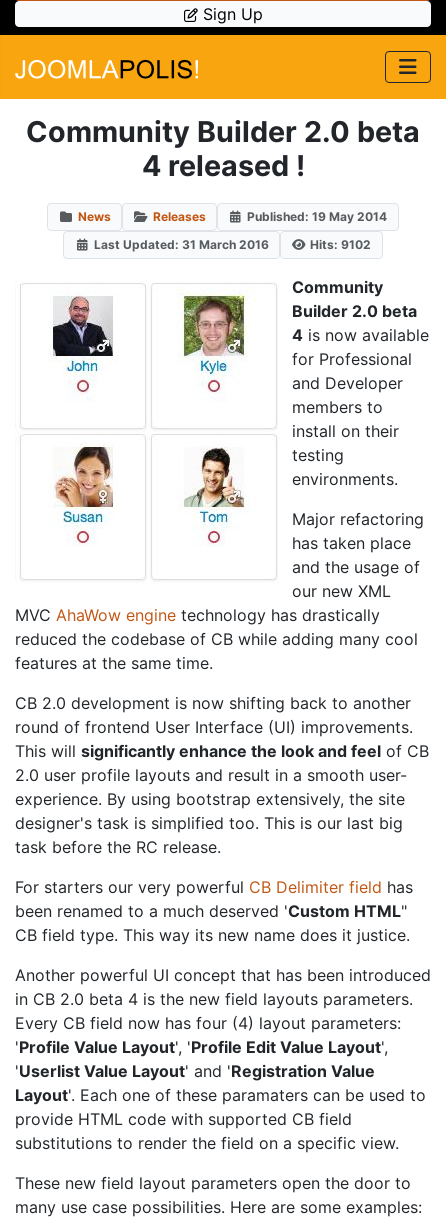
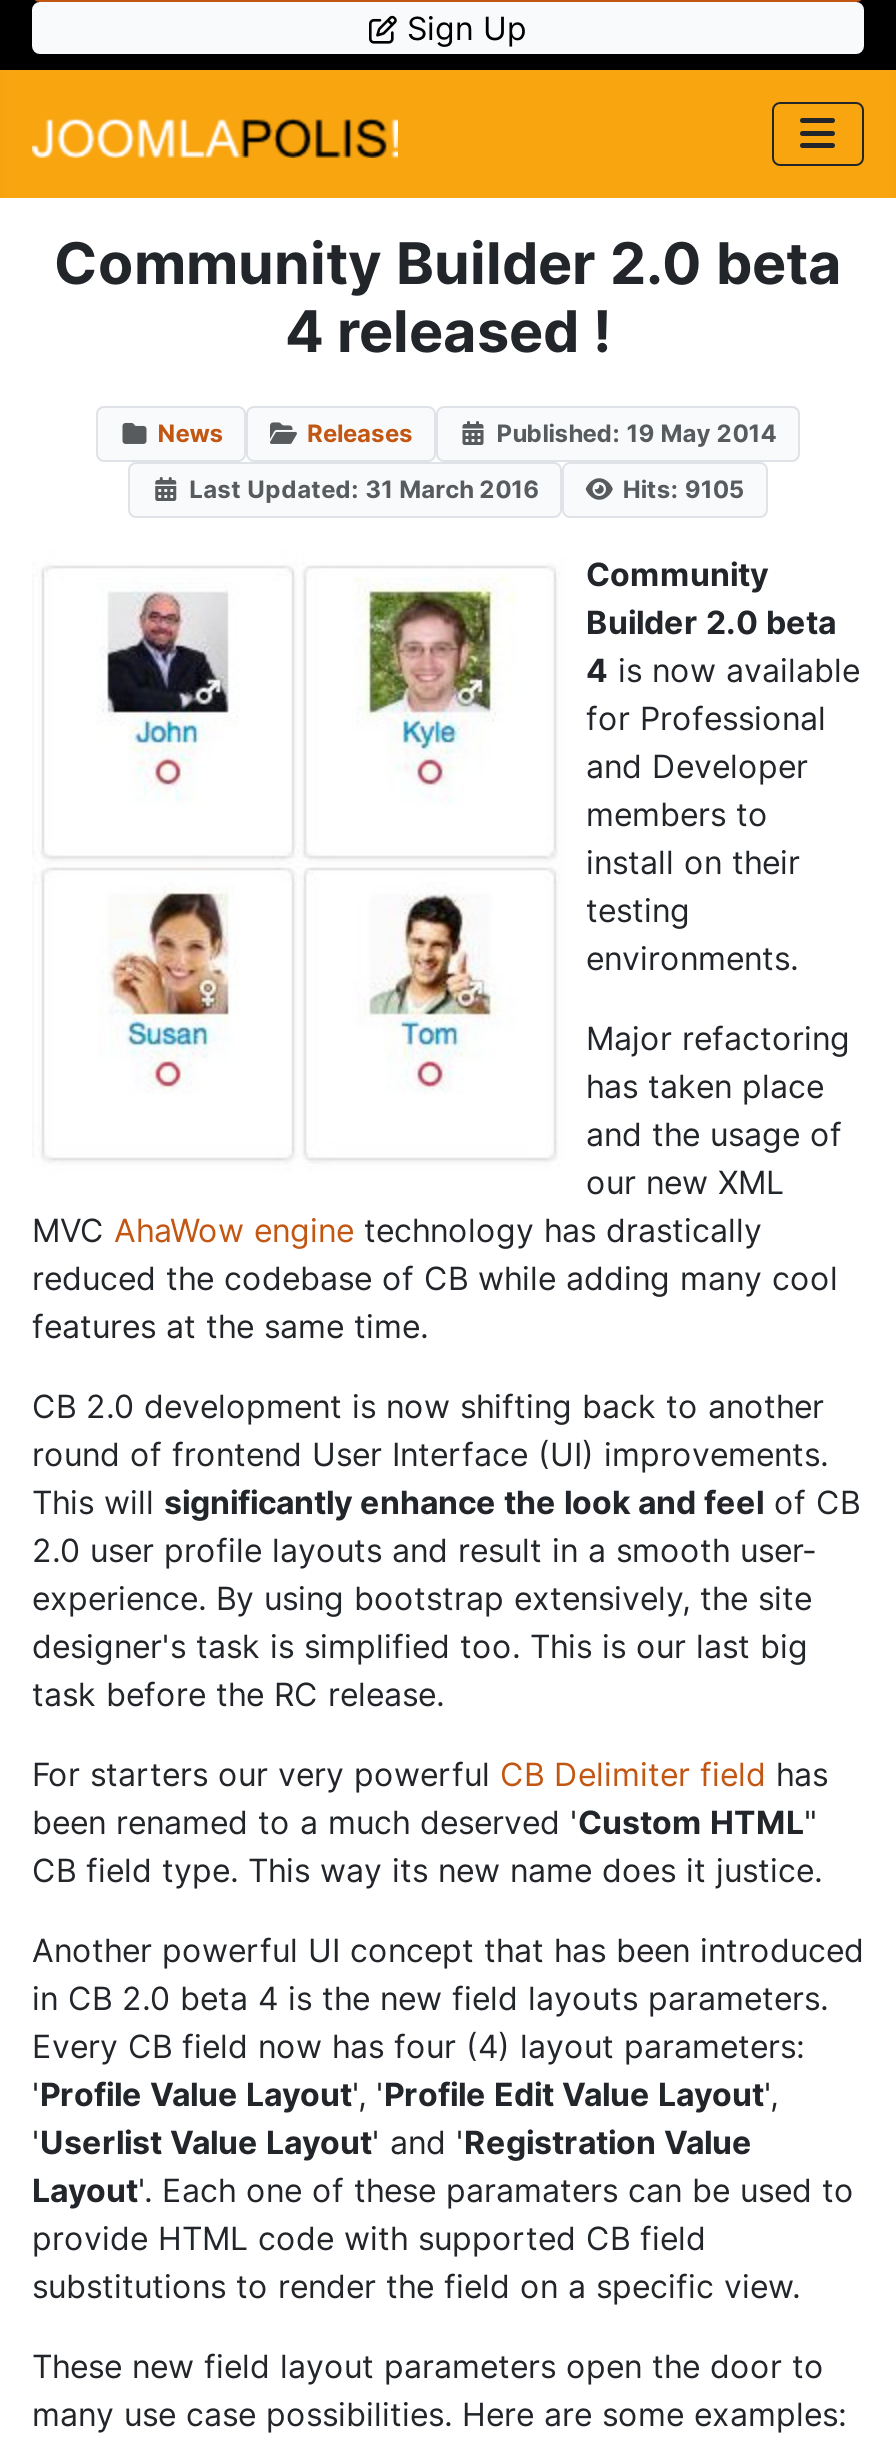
[310,237,371,252] Hits: 9102 -> [623,474,745,504] Hits: 9105

